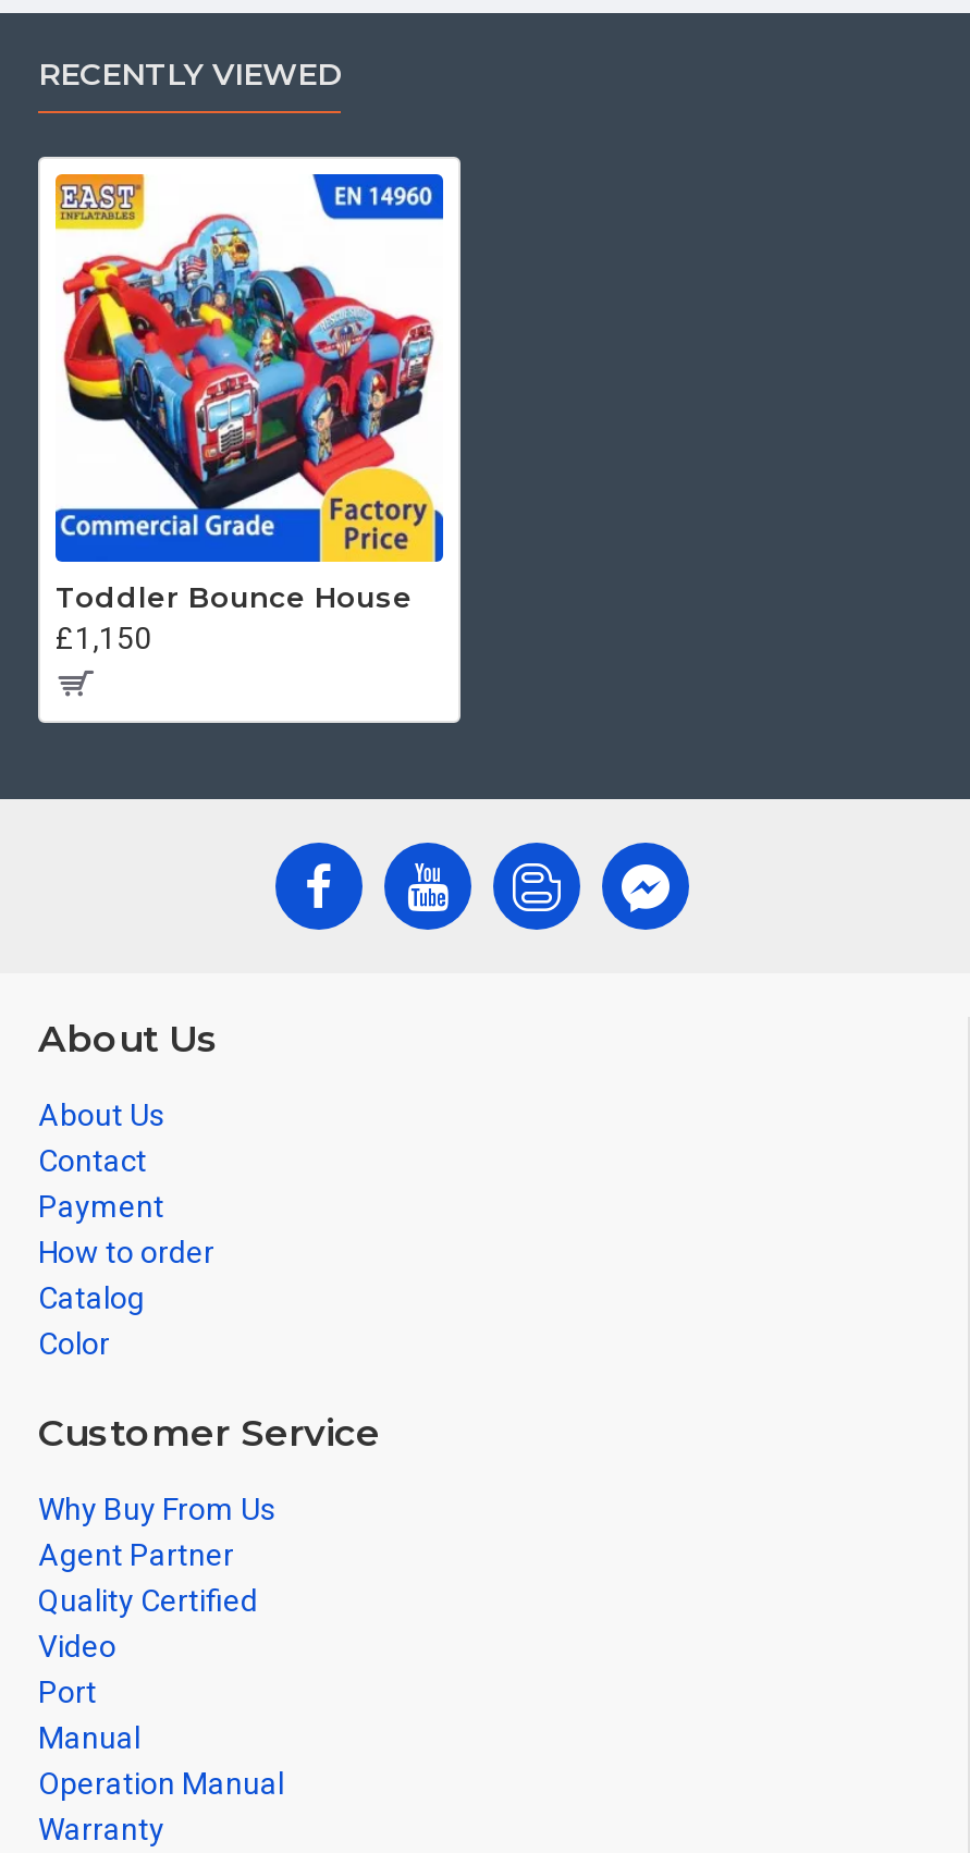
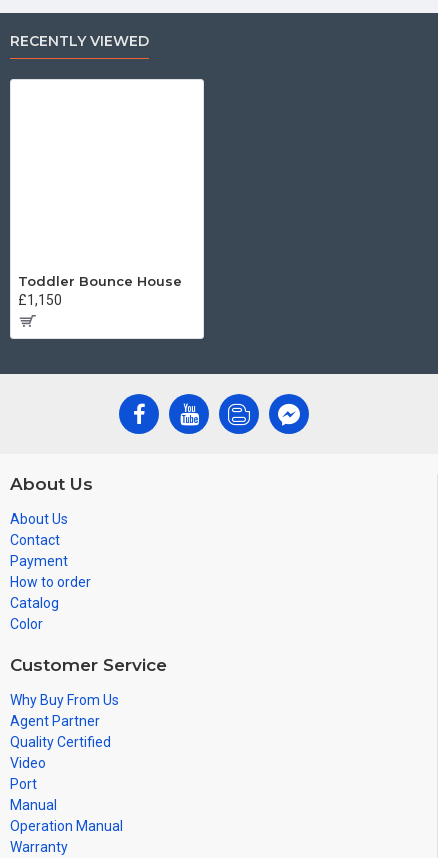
[53,172,445,564] [image] -> none

